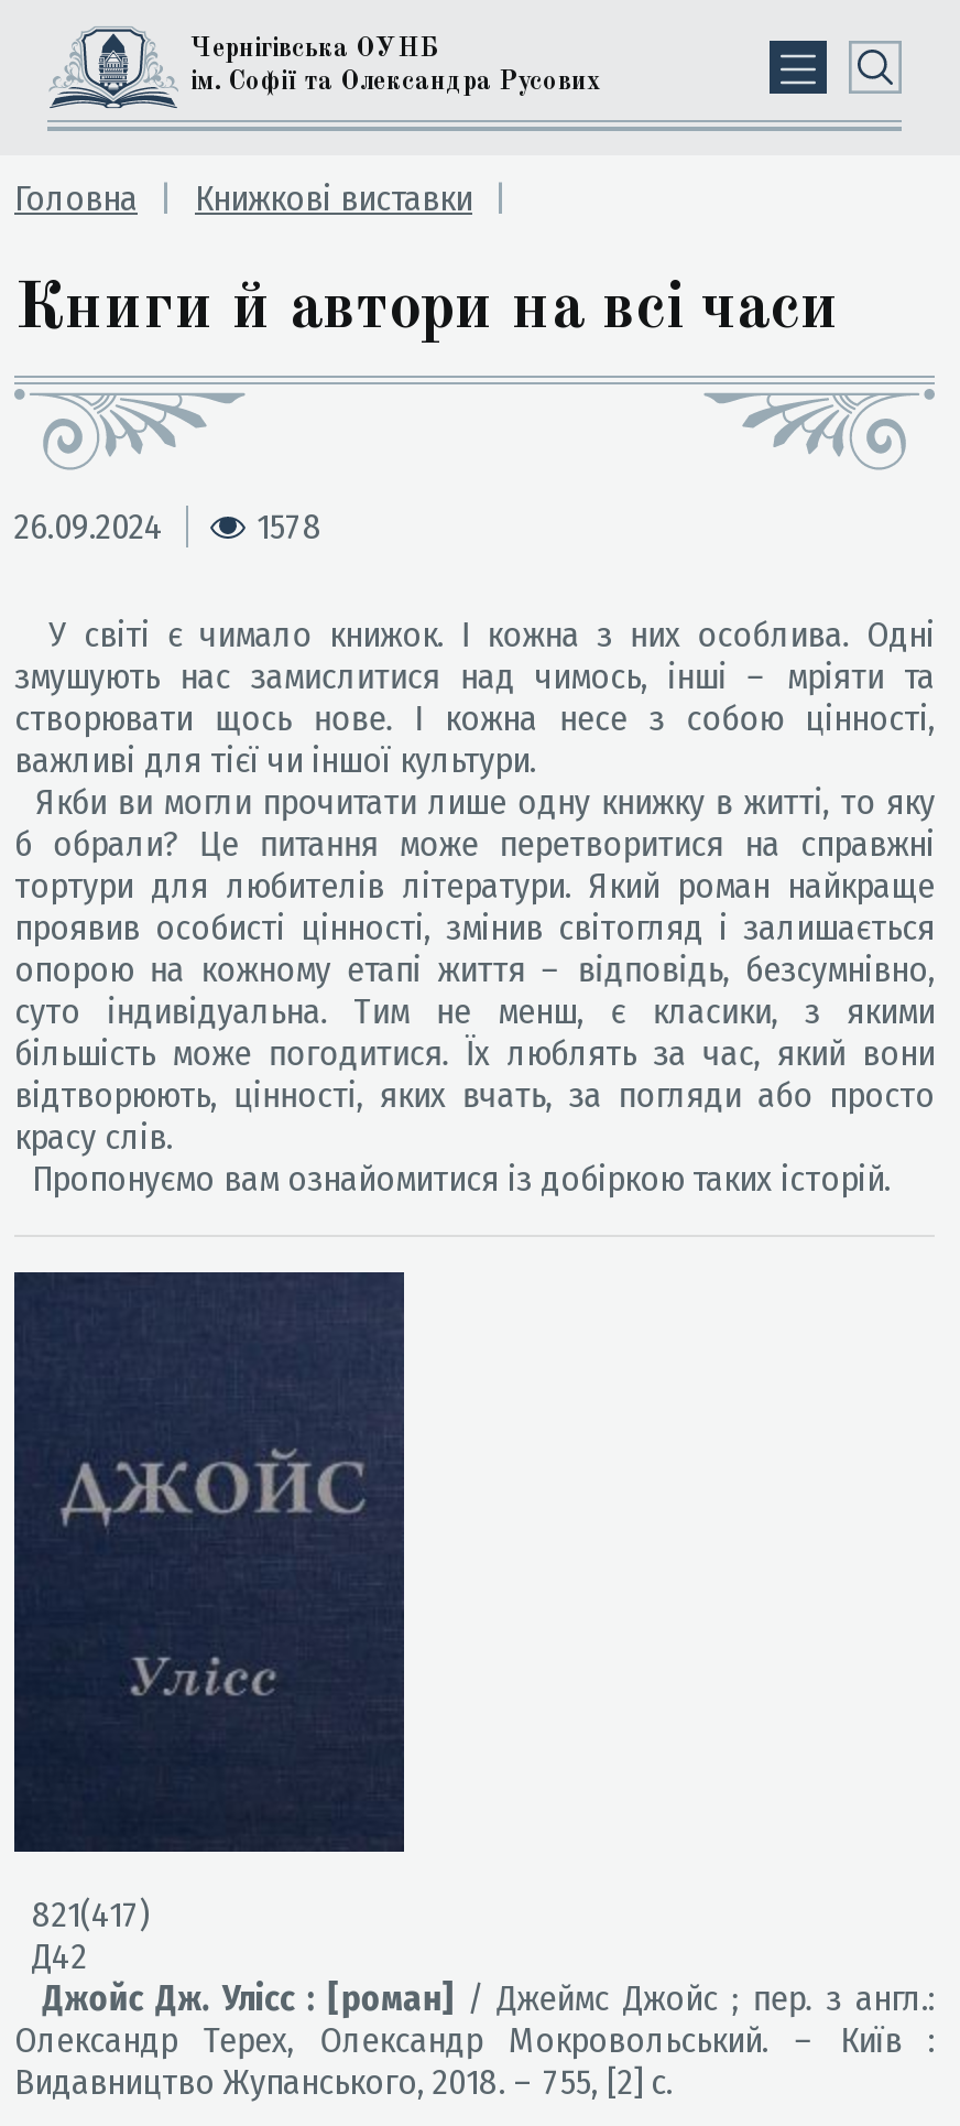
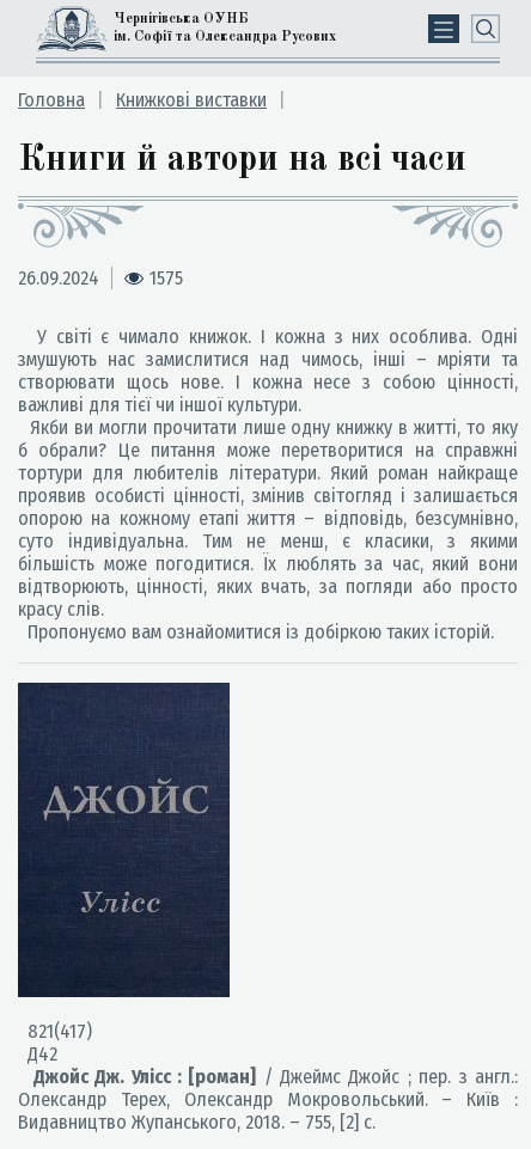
[257,506,323,547] 1578 -> [149,267,183,289] 1575

